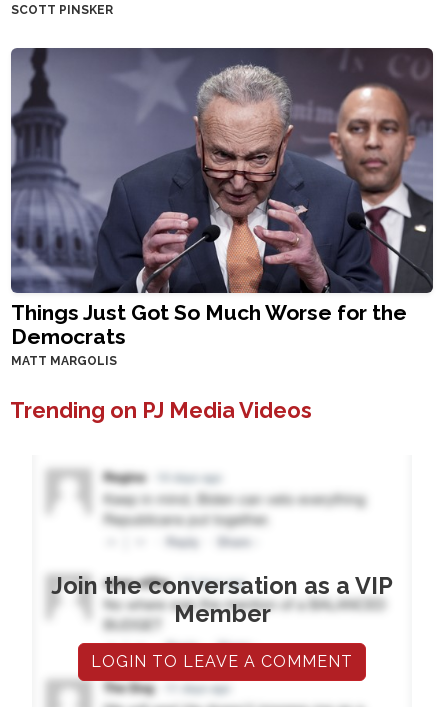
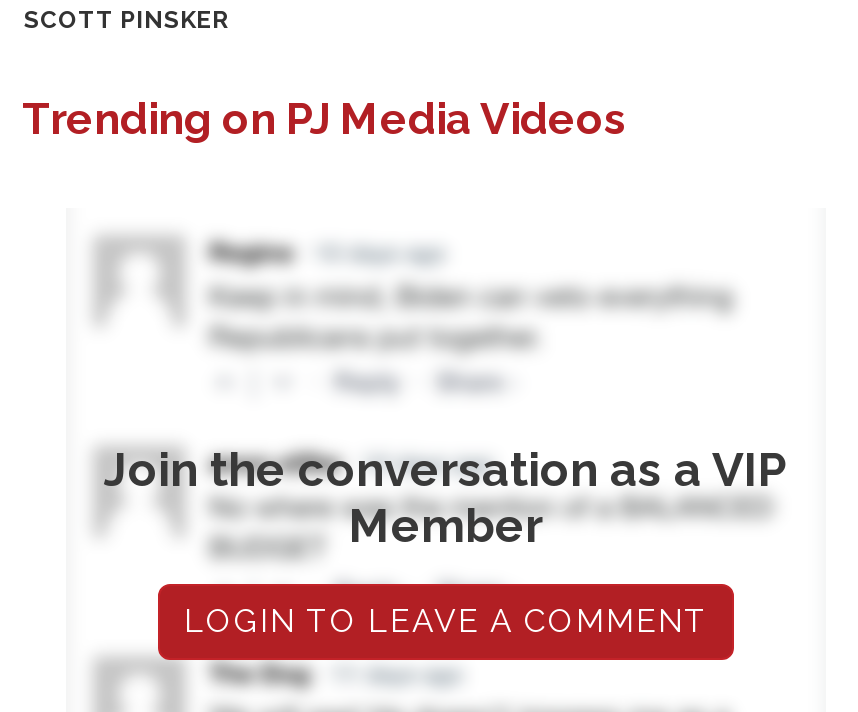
[10,47,434,368] [image] | Things Just Got So Much Worse for the | Democrats | MATT MARGOLIS -> none

